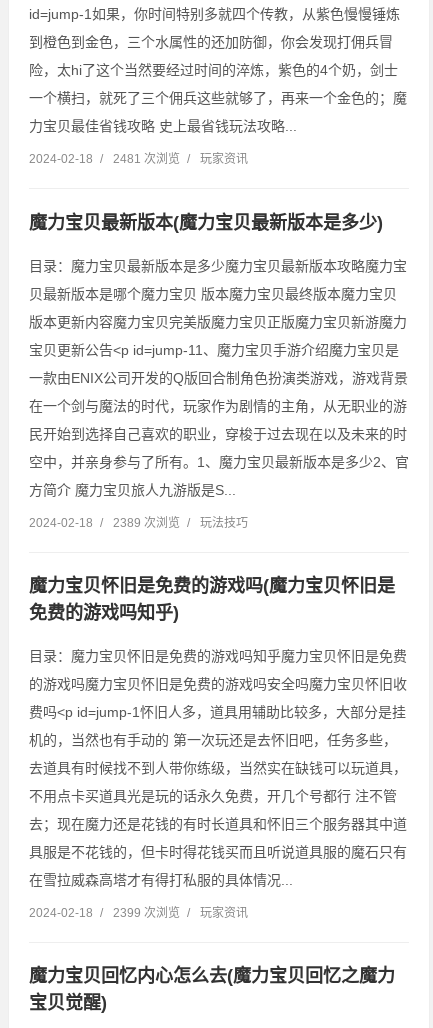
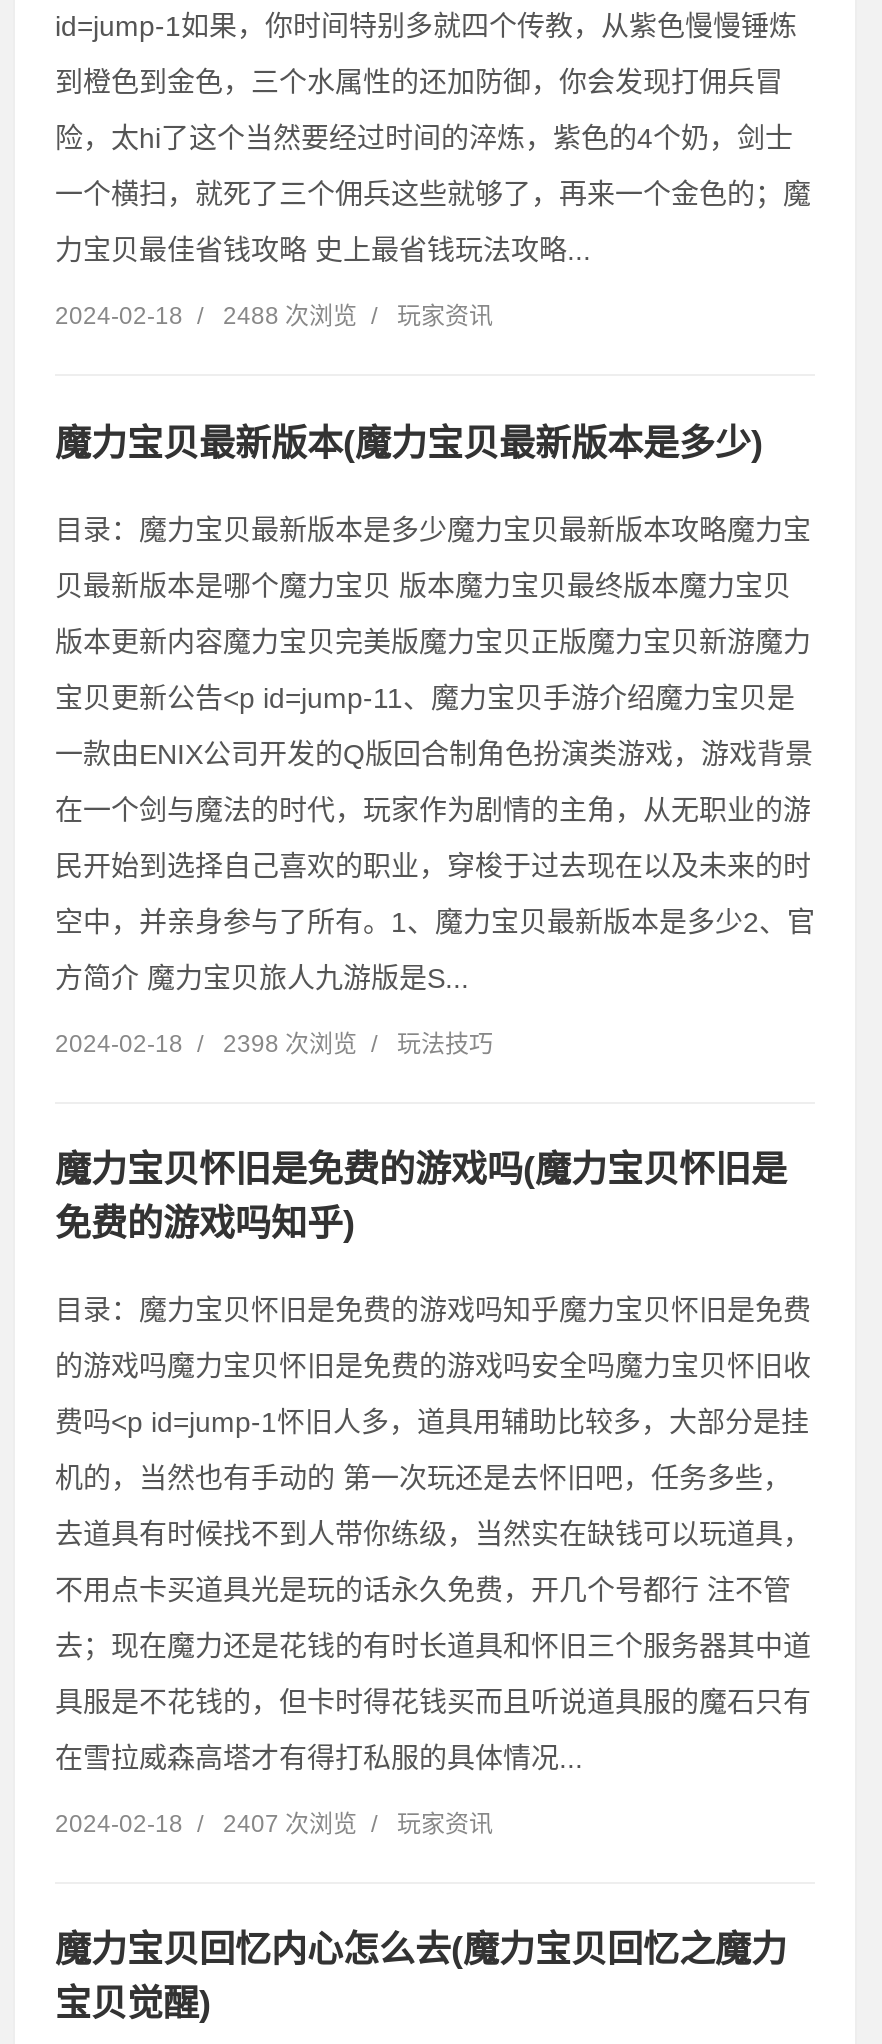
[29,152,248,166] 2024-02-18 / 2481 次浏览 / 玩家资讯 -> [55,302,493,330] 2024-02-18 / 2488 次浏览 / 玩家资讯
[29,516,248,530] 2024-02-18 / 2389 次浏览 / 玩法技巧 -> [55,1030,493,1058] 2024-02-18 / 2398 次浏览 / 玩法技巧
[29,906,248,920] 2024-02-18 / 2399 次浏览 / 玩家资讯 -> [55,1810,493,1838] 2024-02-18 / 2407 次浏览 / 玩家资讯

